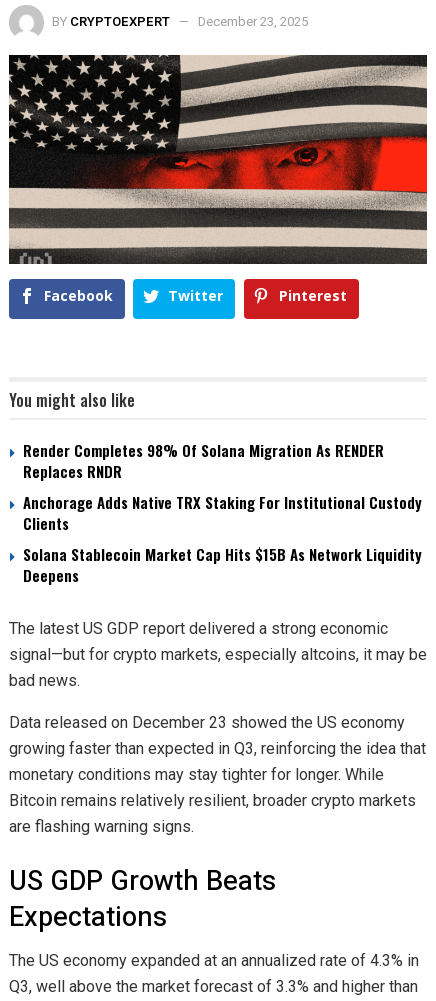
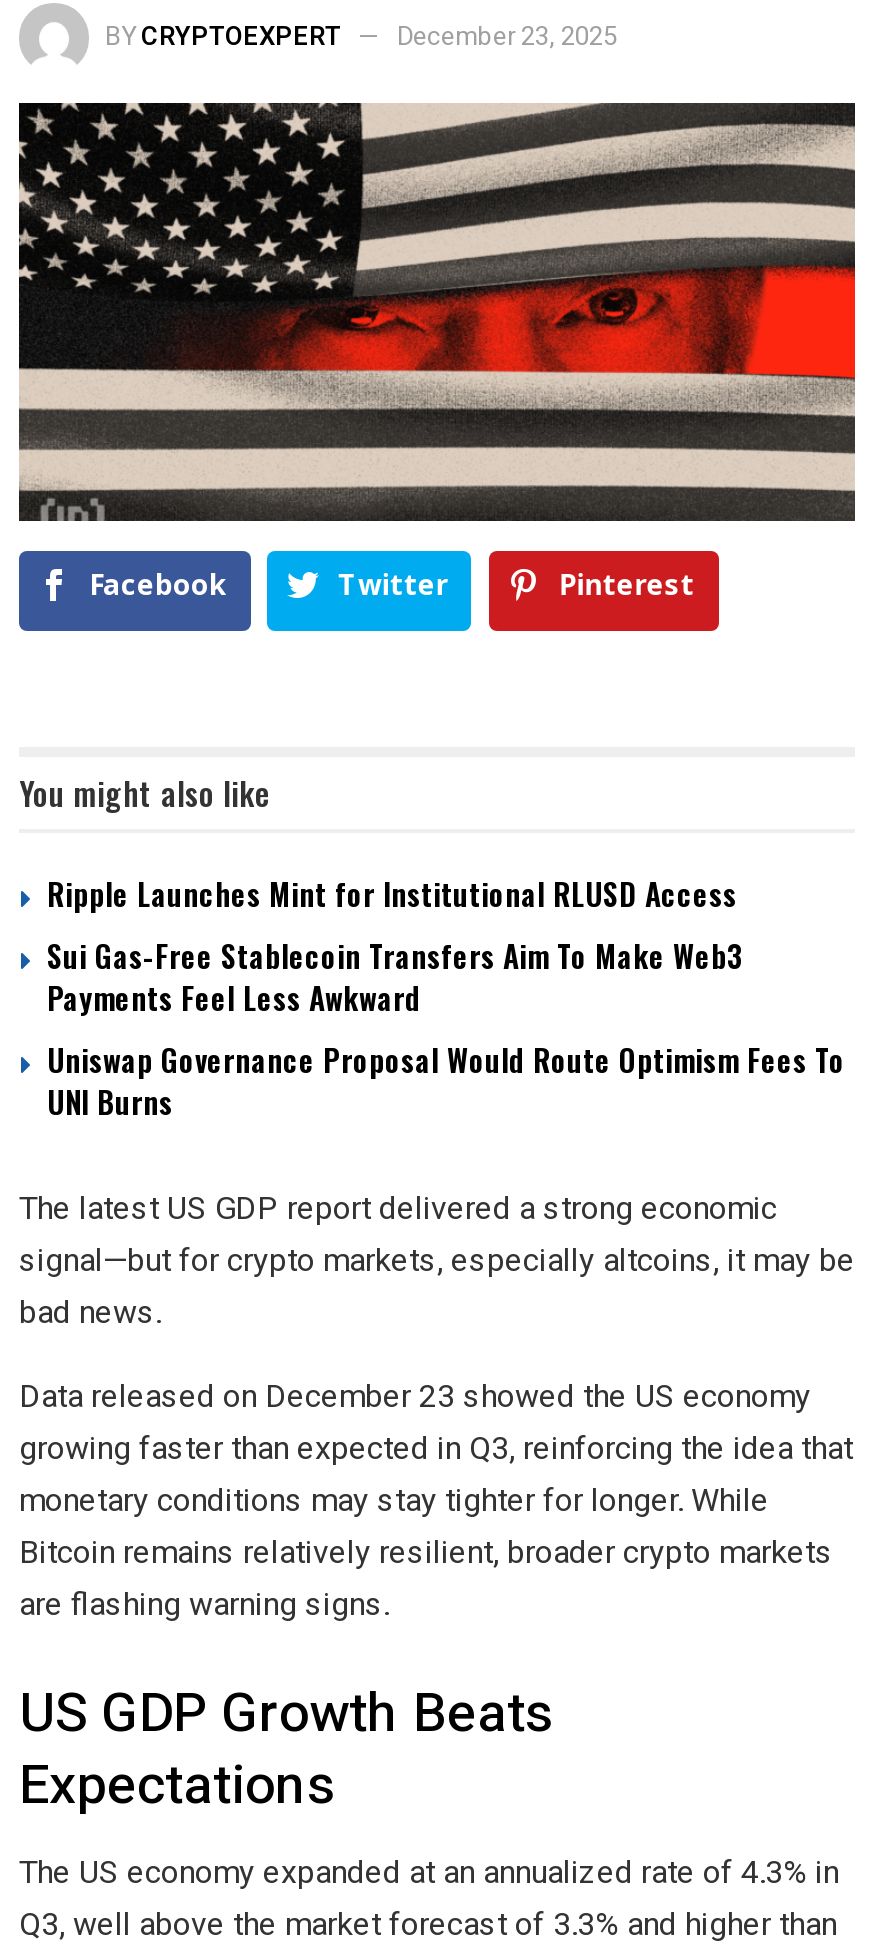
[23,439,422,586] Render Completes 98% Of Solana Migration As RENDER | Replaces RNDR | Anchorage Adds Native TRX Staking For Institutional Custody | Clients | Solana Stablecoin Market Cap Hits $15B As Network Liquidity | Deepens -> [47,871,845,1123] Ripple Launches Mint for Institutional RLUSD Access | Sui Gas-Free Stablecoin Transfers Aim To Make Web3 | Payments Feel Less Awkward | Uniswap Governance Proposal Would Route Optimism Fees To | UNI Burns

